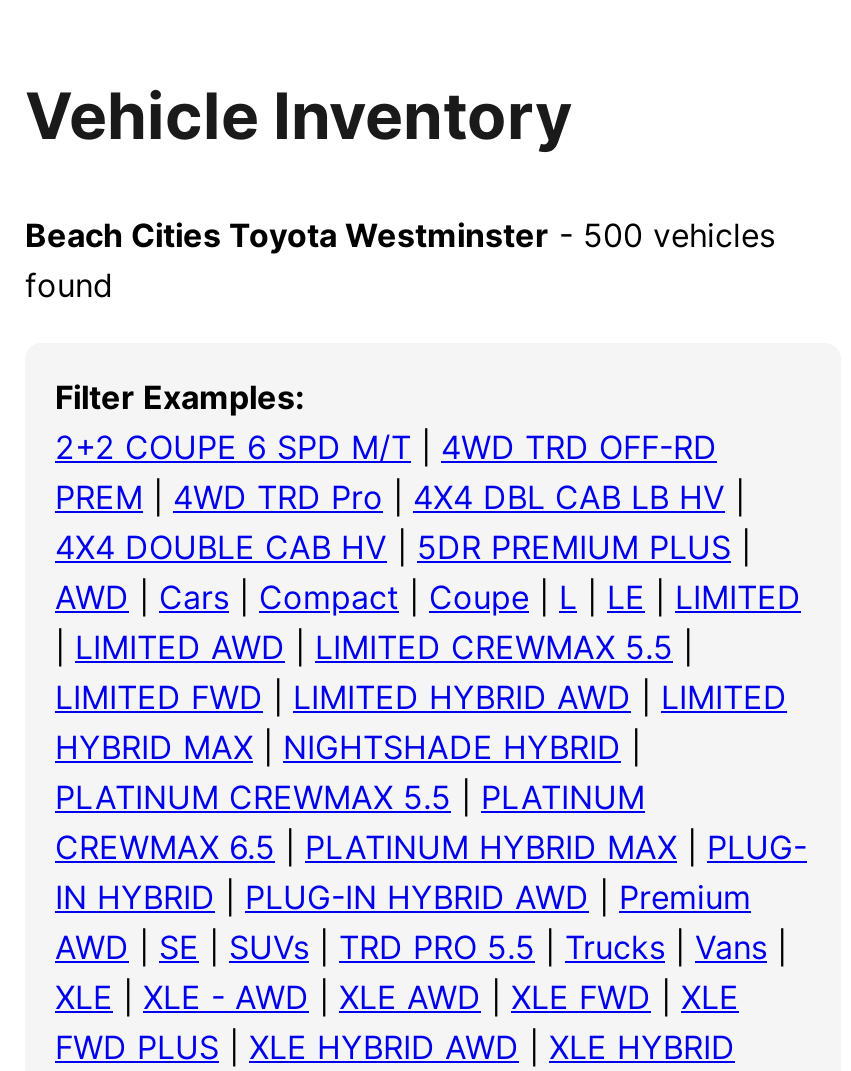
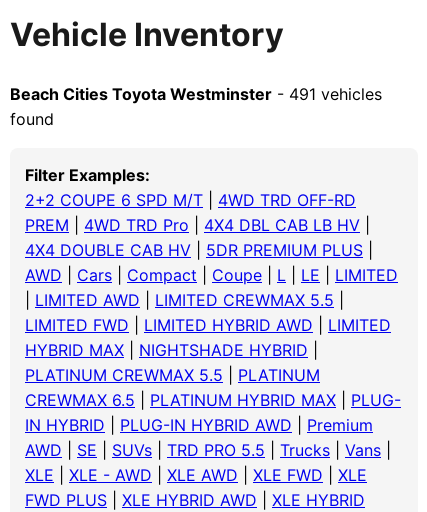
[25,215,775,255] Beach Cities Toyota Westminster - 500 vehicles -> [10,84,382,104] Beach Cities Toyota Westminster - 491 vehicles

